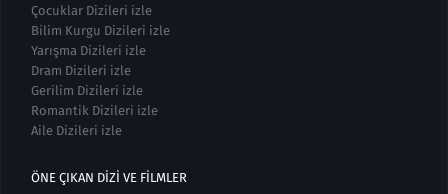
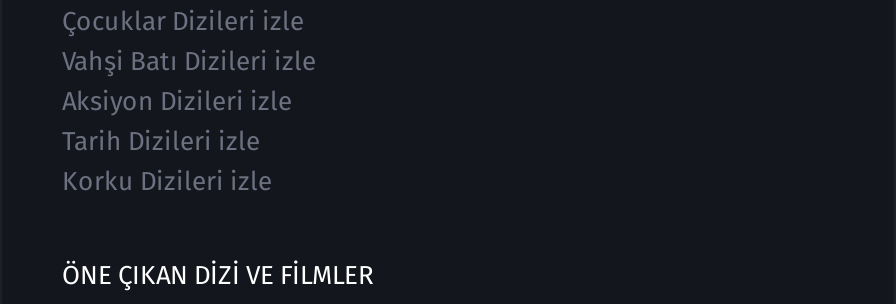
[31,23,170,138] Bilim Kurgu Dizileri izle | Yarışma Dizileri izle | Dram Dizileri izle | Gerilim Dizileri izle | Romantik Dizileri izle | Aile Dizileri izle -> [62,46,316,196] Vahşi Batı Dizileri izle | Aksiyon Dizileri izle | Tarih Dizileri izle | Korku Dizileri izle

